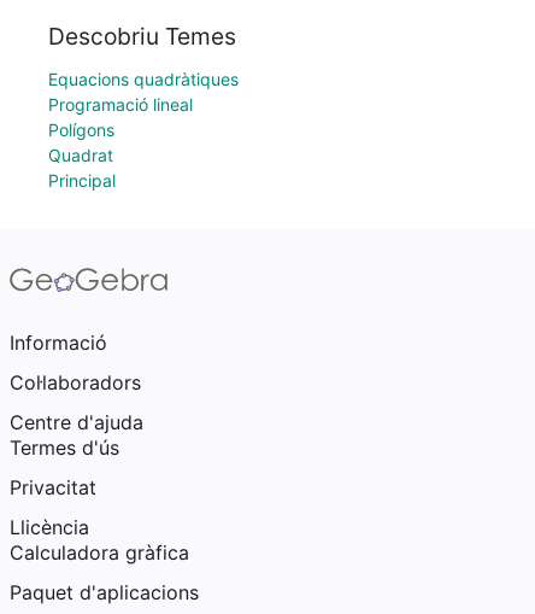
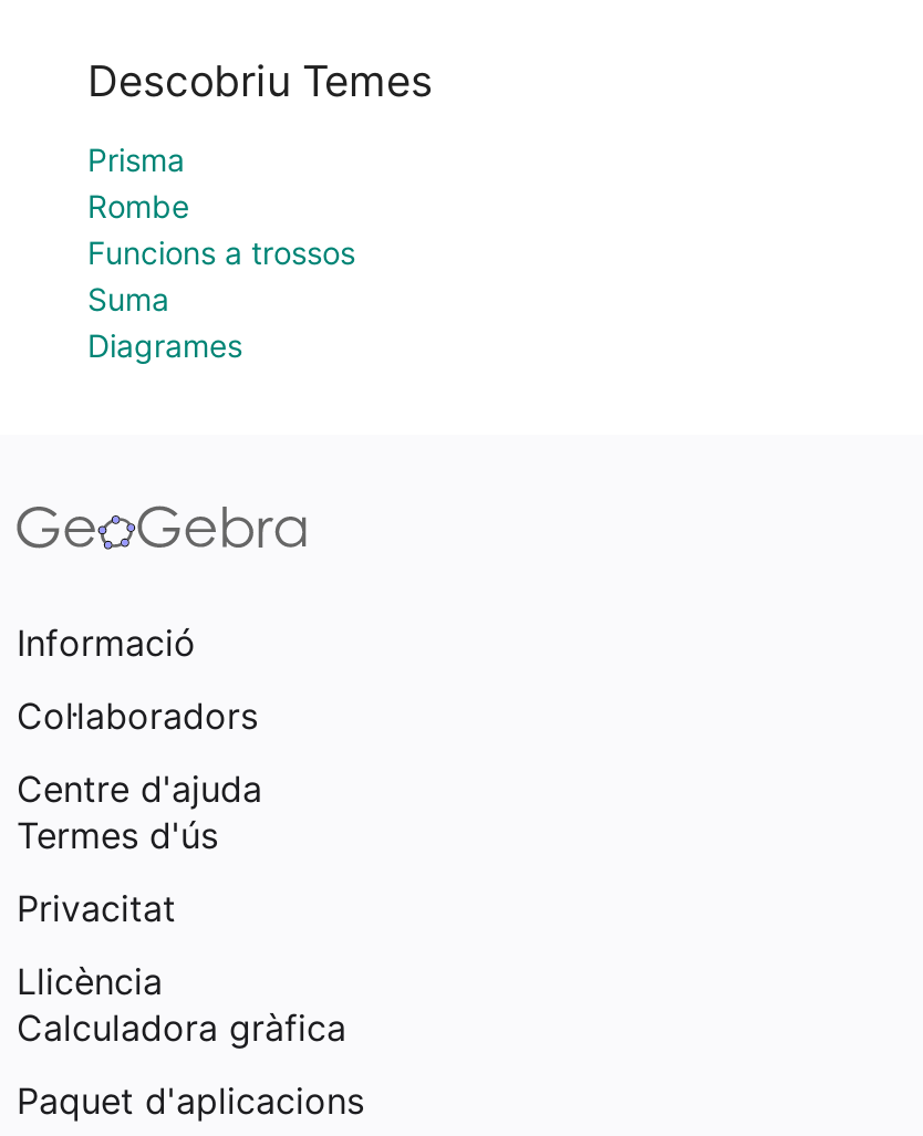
[48,69,239,191] Equacions quadràtiques | Programació lineal | Polígons | Quadrat | Principal -> [87,140,355,364] Prisma | Rombe | Funcions a trossos | Suma | Diagrames

